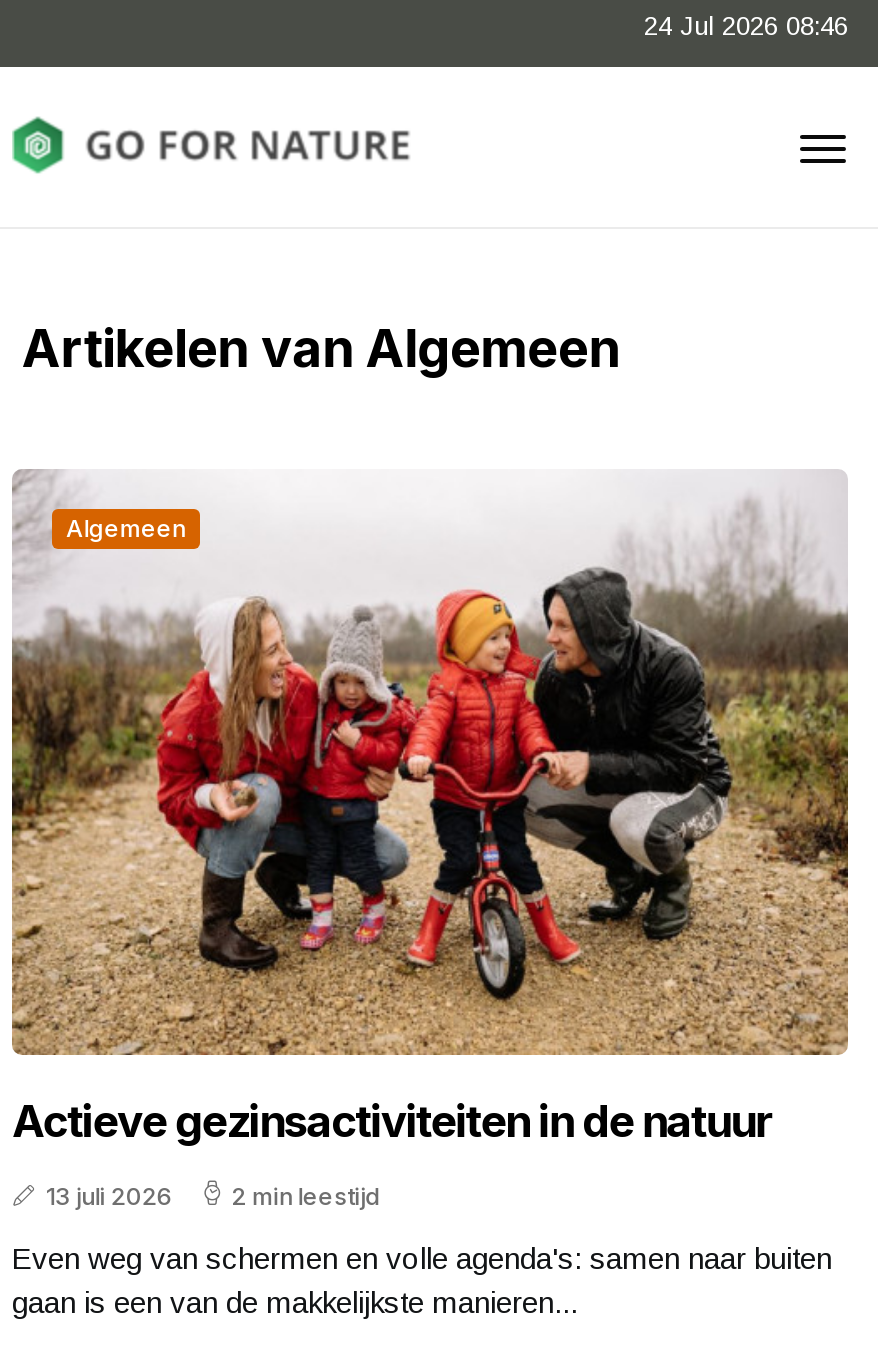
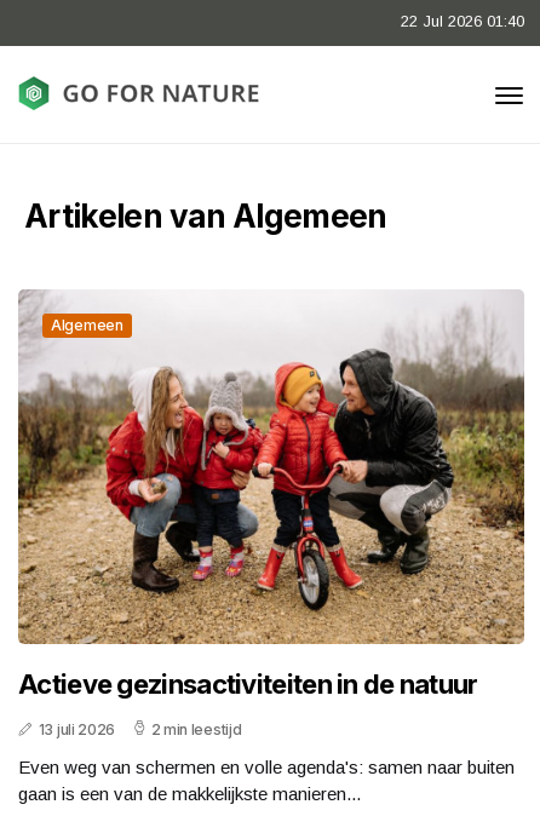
[644,11,848,41] 24 Jul 2026 08:46 -> [401,12,524,30] 22 Jul 2026 01:40

